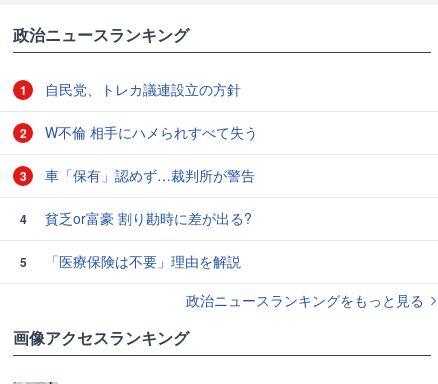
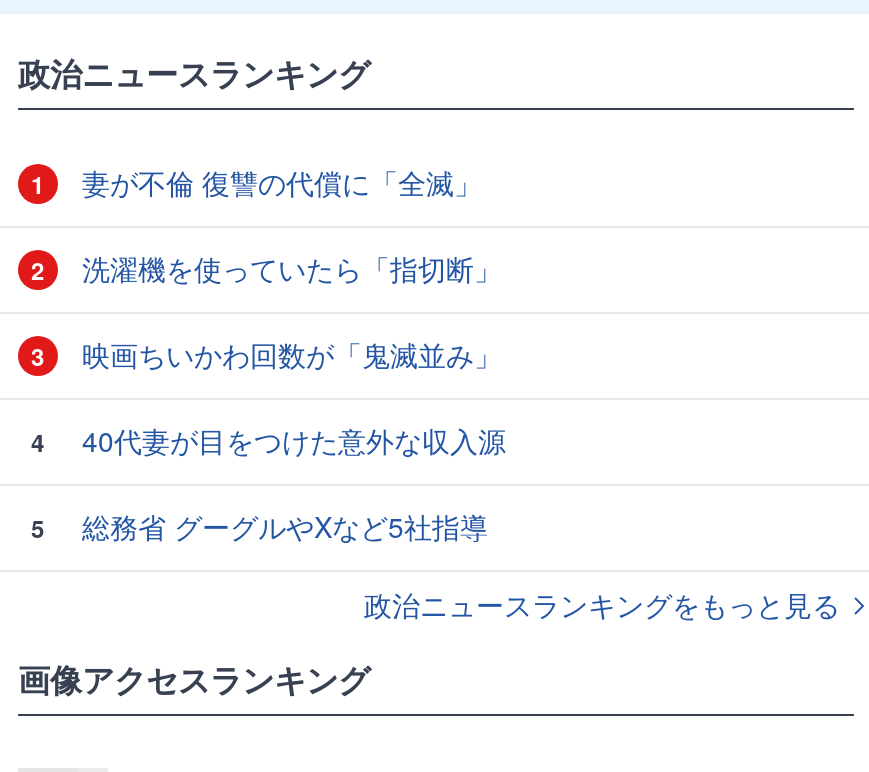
[41,79,241,99] 自民党、トレカ議連設立の方針 -> [74,162,482,202] 妻が不倫 復讐の代償に「全滅」
[41,122,258,142] W不倫 相手にハメられすべて失う -> [74,248,502,288] 洗濯機を使っていたら「指切断」
[41,165,255,185] 車「保有」認めず…裁判所が警告 -> [74,334,502,374] 映画ちいかわ回数が「鬼滅並み」
[41,208,252,228] 貧乏or富豪 割り勘時に差が出る? -> [74,420,506,460] 40代妻が目をつけた意外な収入源
[41,251,241,271] 「医療保険は不要」理由を解説 -> [74,506,488,546] 総務省 グーグルやXなど5社指導

